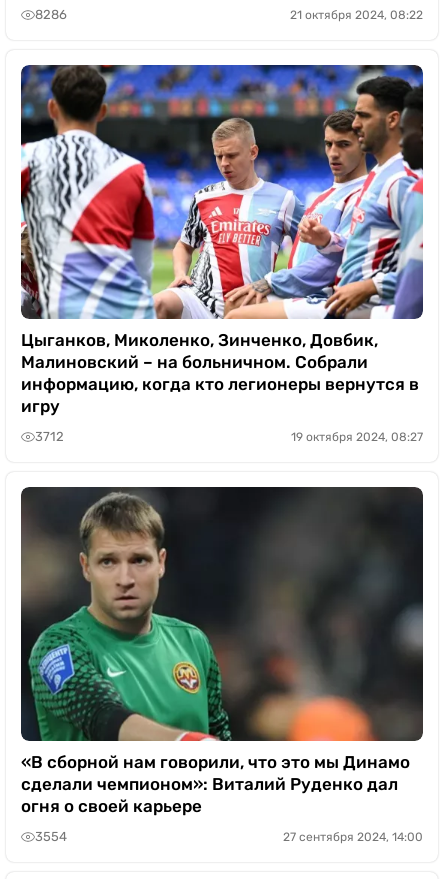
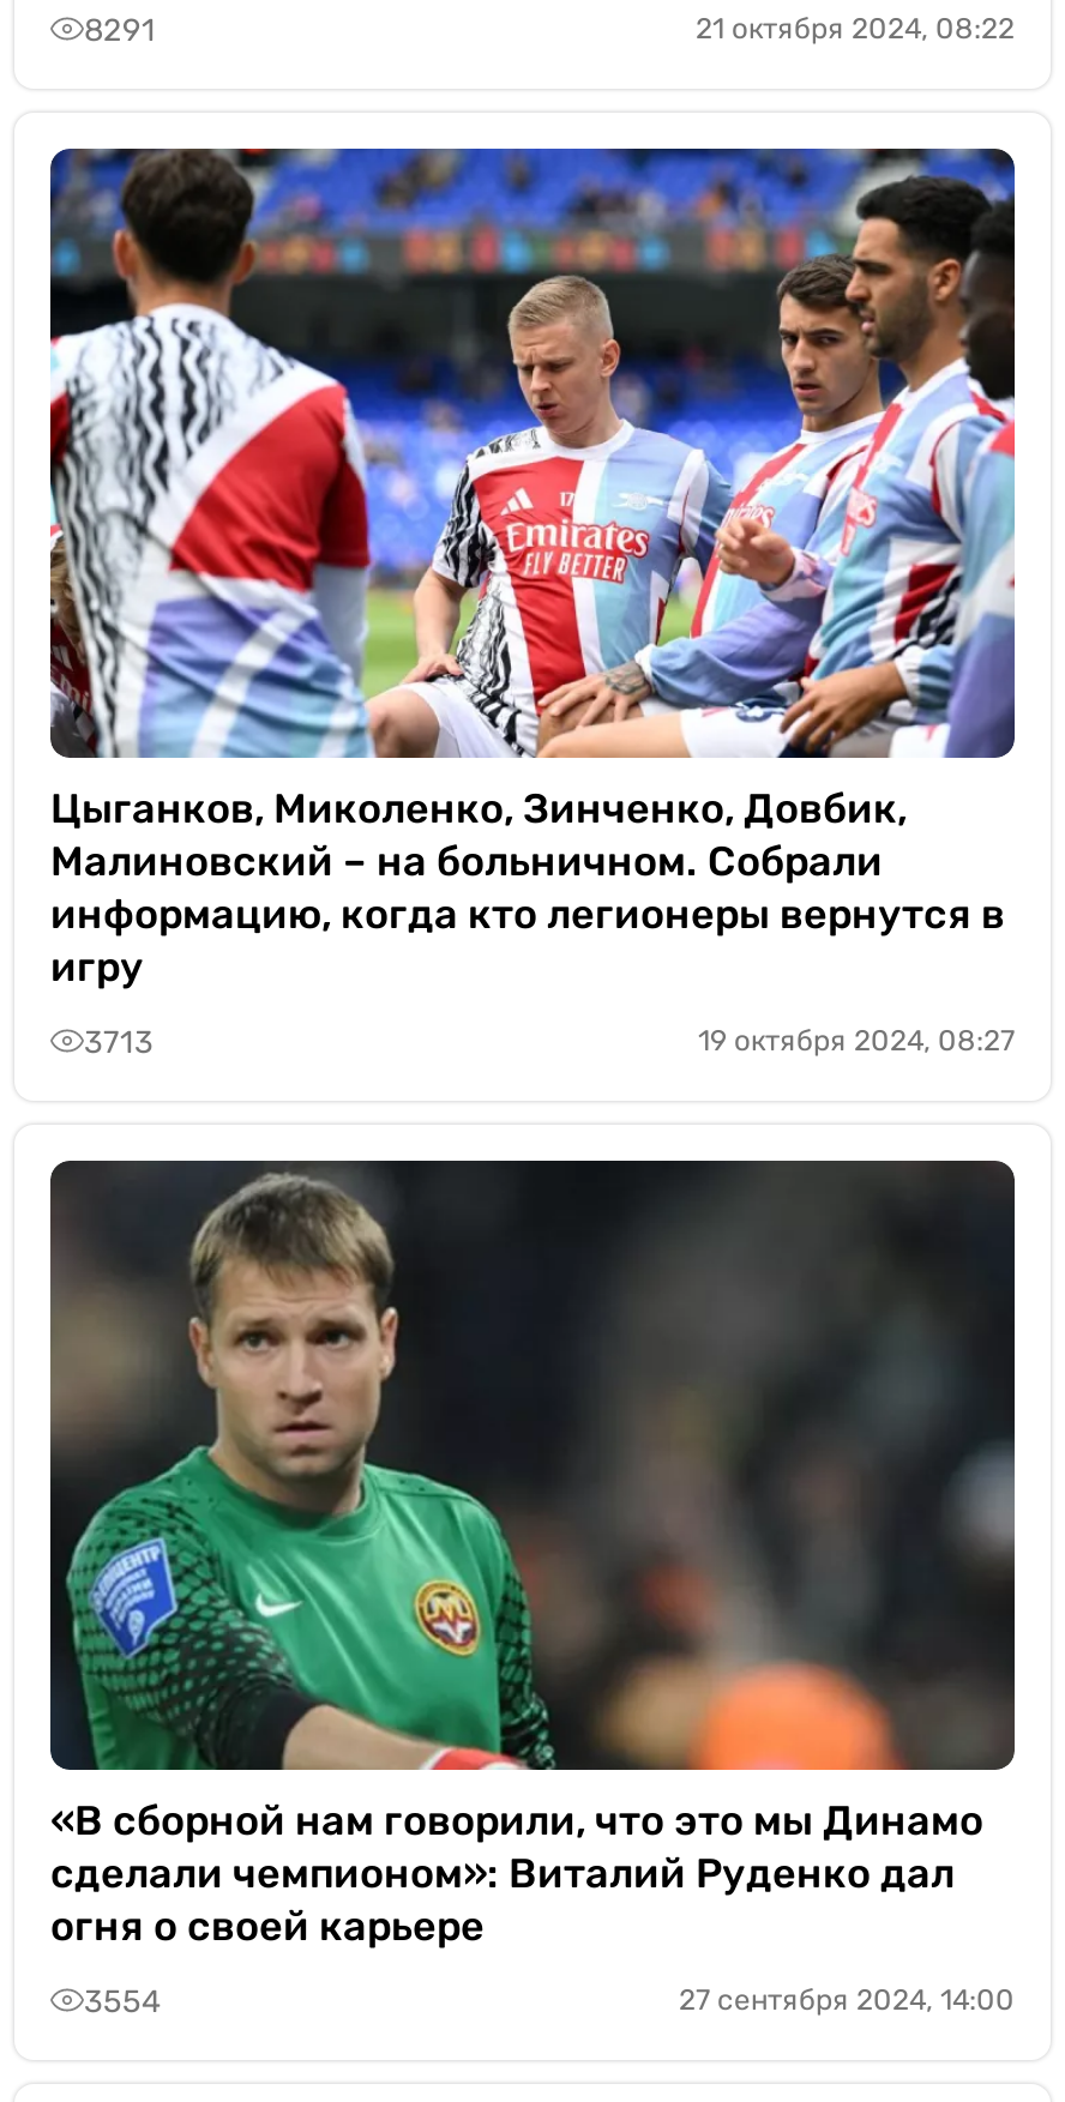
[35,7,67,22] 8286 -> [84,11,156,47] 8291
[35,429,64,444] 3712 -> [84,1023,154,1059] 3713

